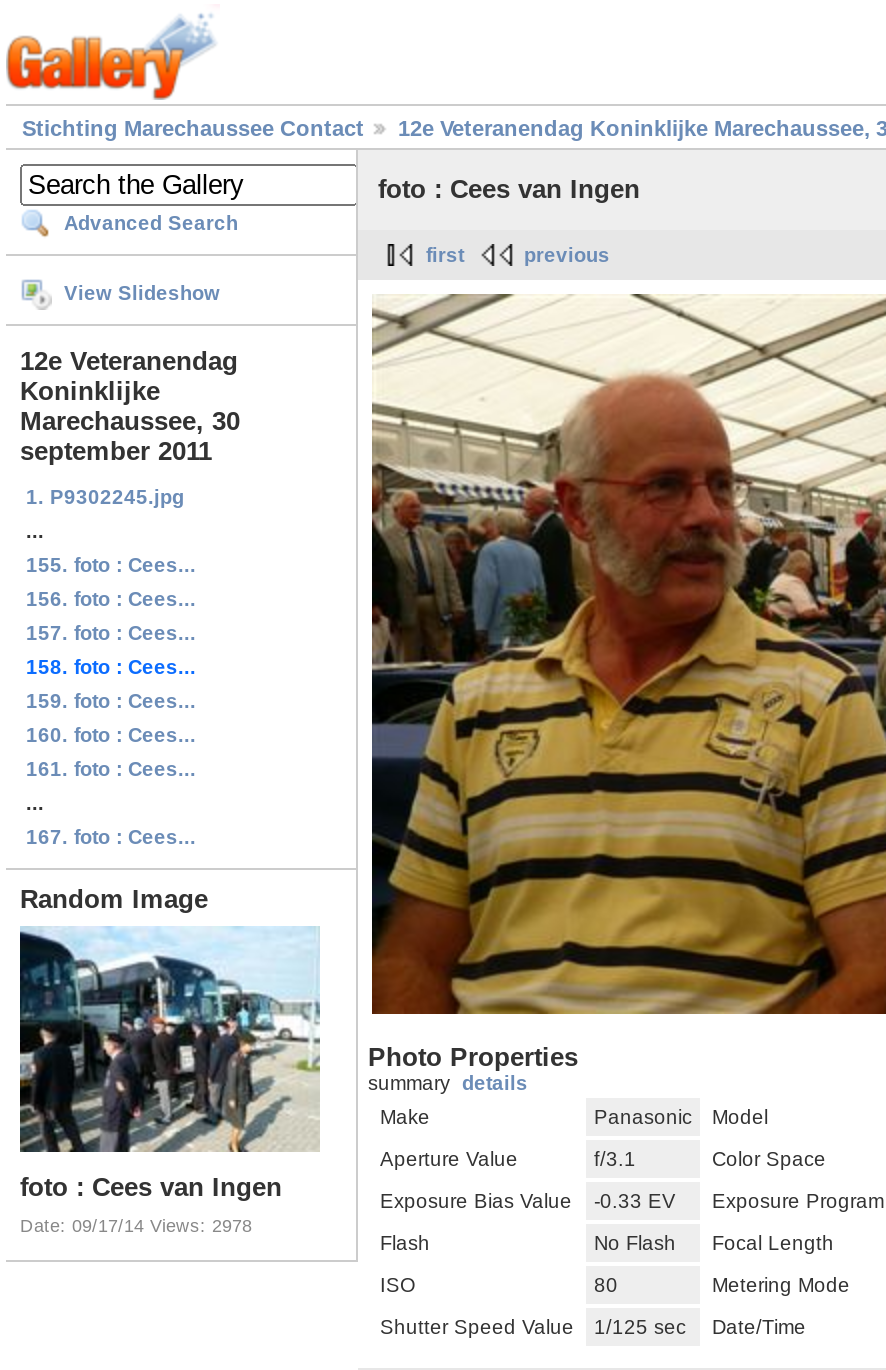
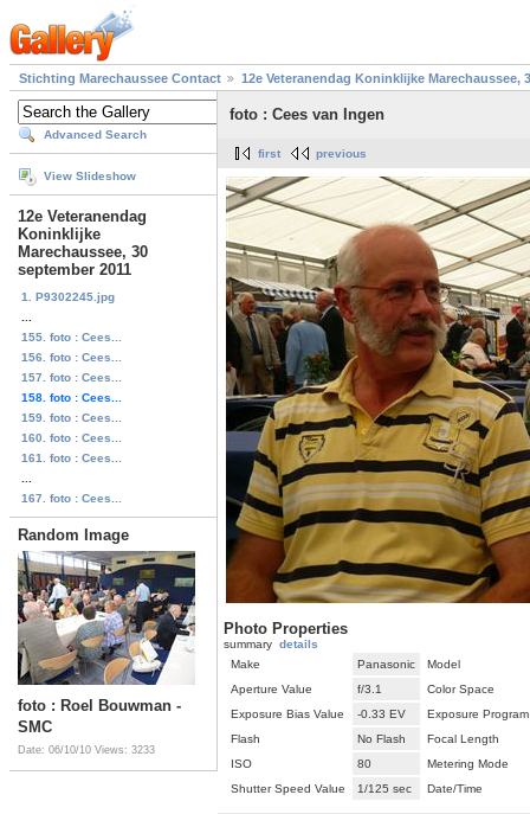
[18,926,320,1201] [image] | foto : Cees van Ingen -> [17,550,196,735] [image] | foto : Roel Bouwman - | SMC
[20,1216,252,1236] Date: 09/17/14 Views: 2978 -> [18,744,155,756] Date: 06/10/10 Views: 3233

